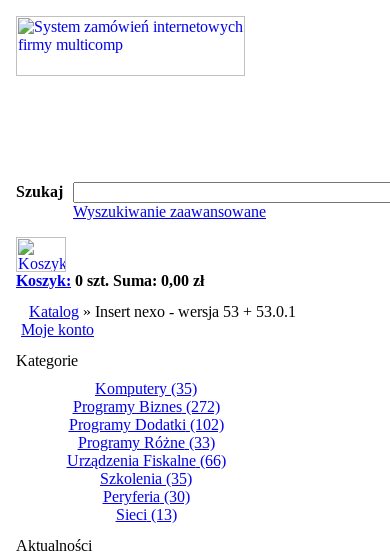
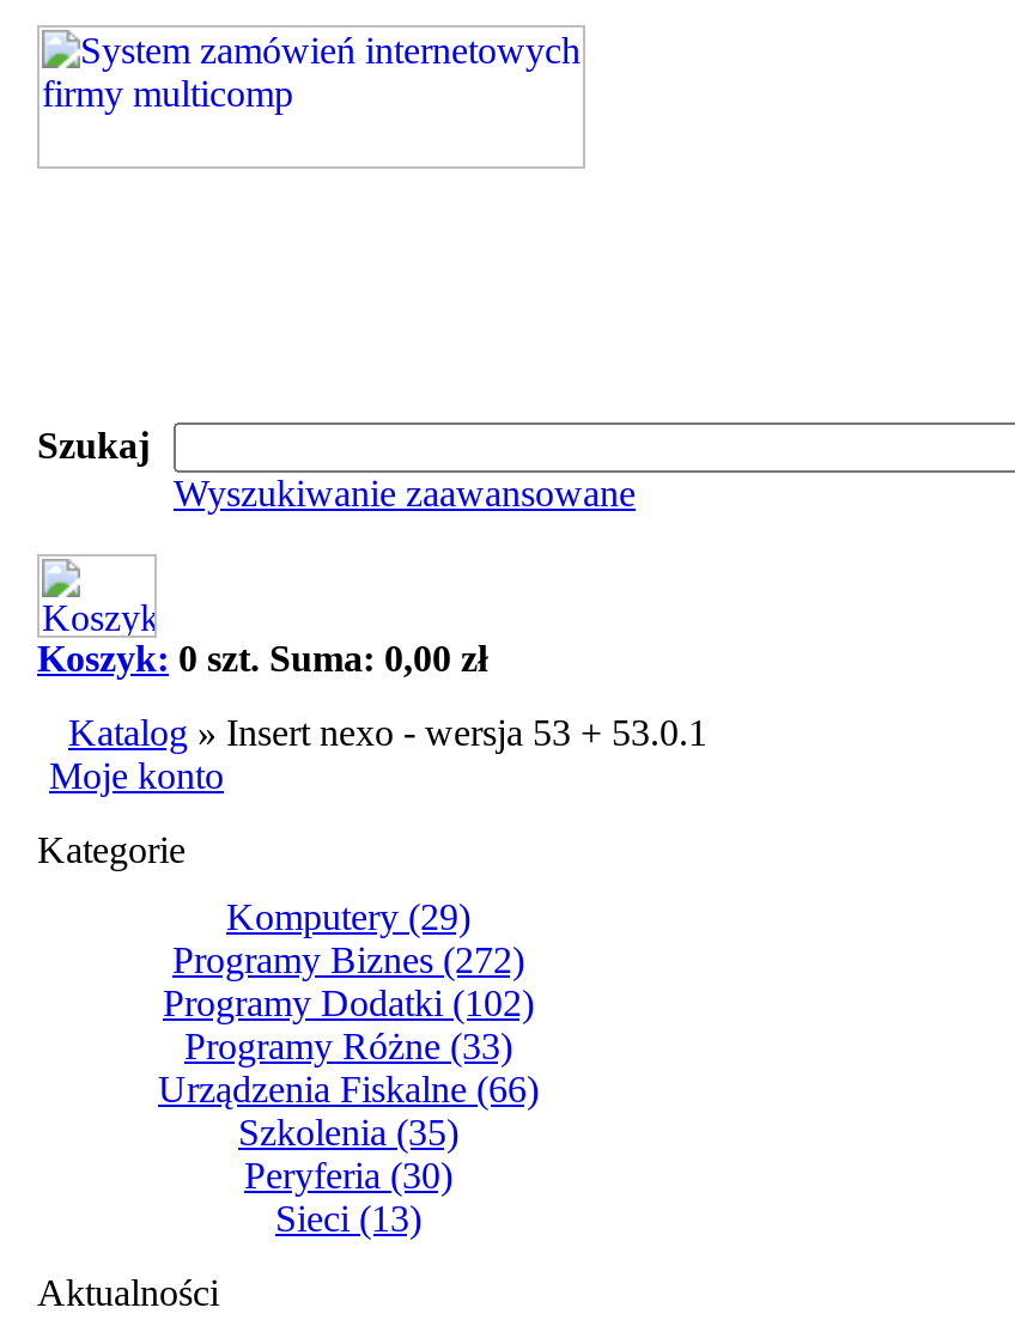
[95,380,197,397] Komputery (35) -> [226,896,470,937] Komputery (29)

